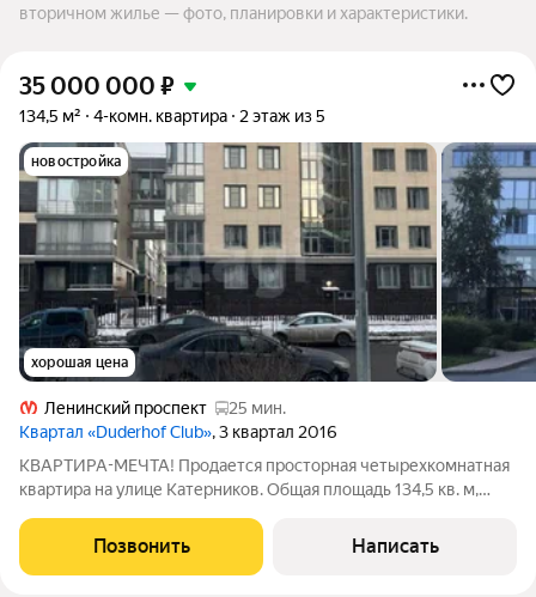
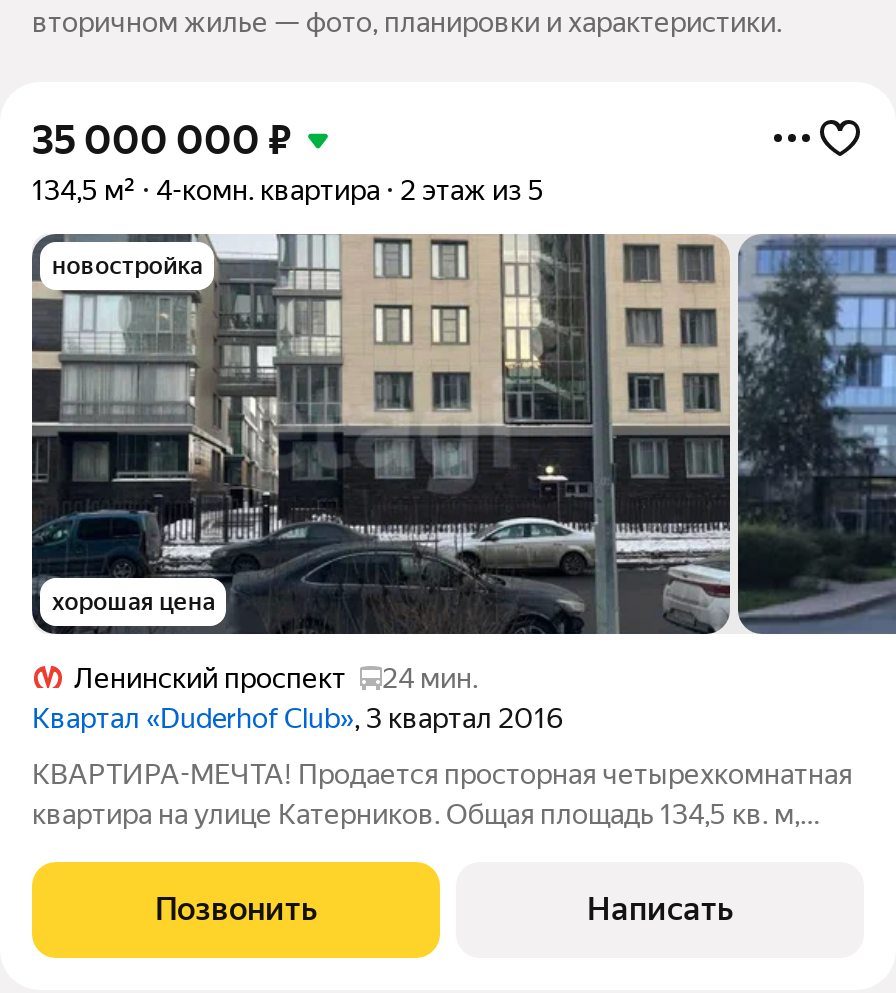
[44,399,286,418] Ленинский проспект 25 мин. -> [74,662,478,694] Ленинский проспект 24 мин.

